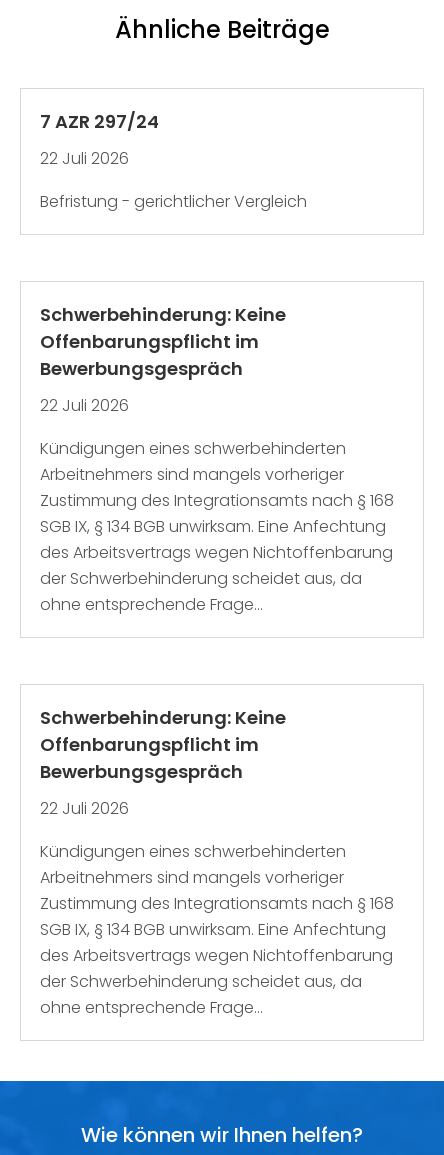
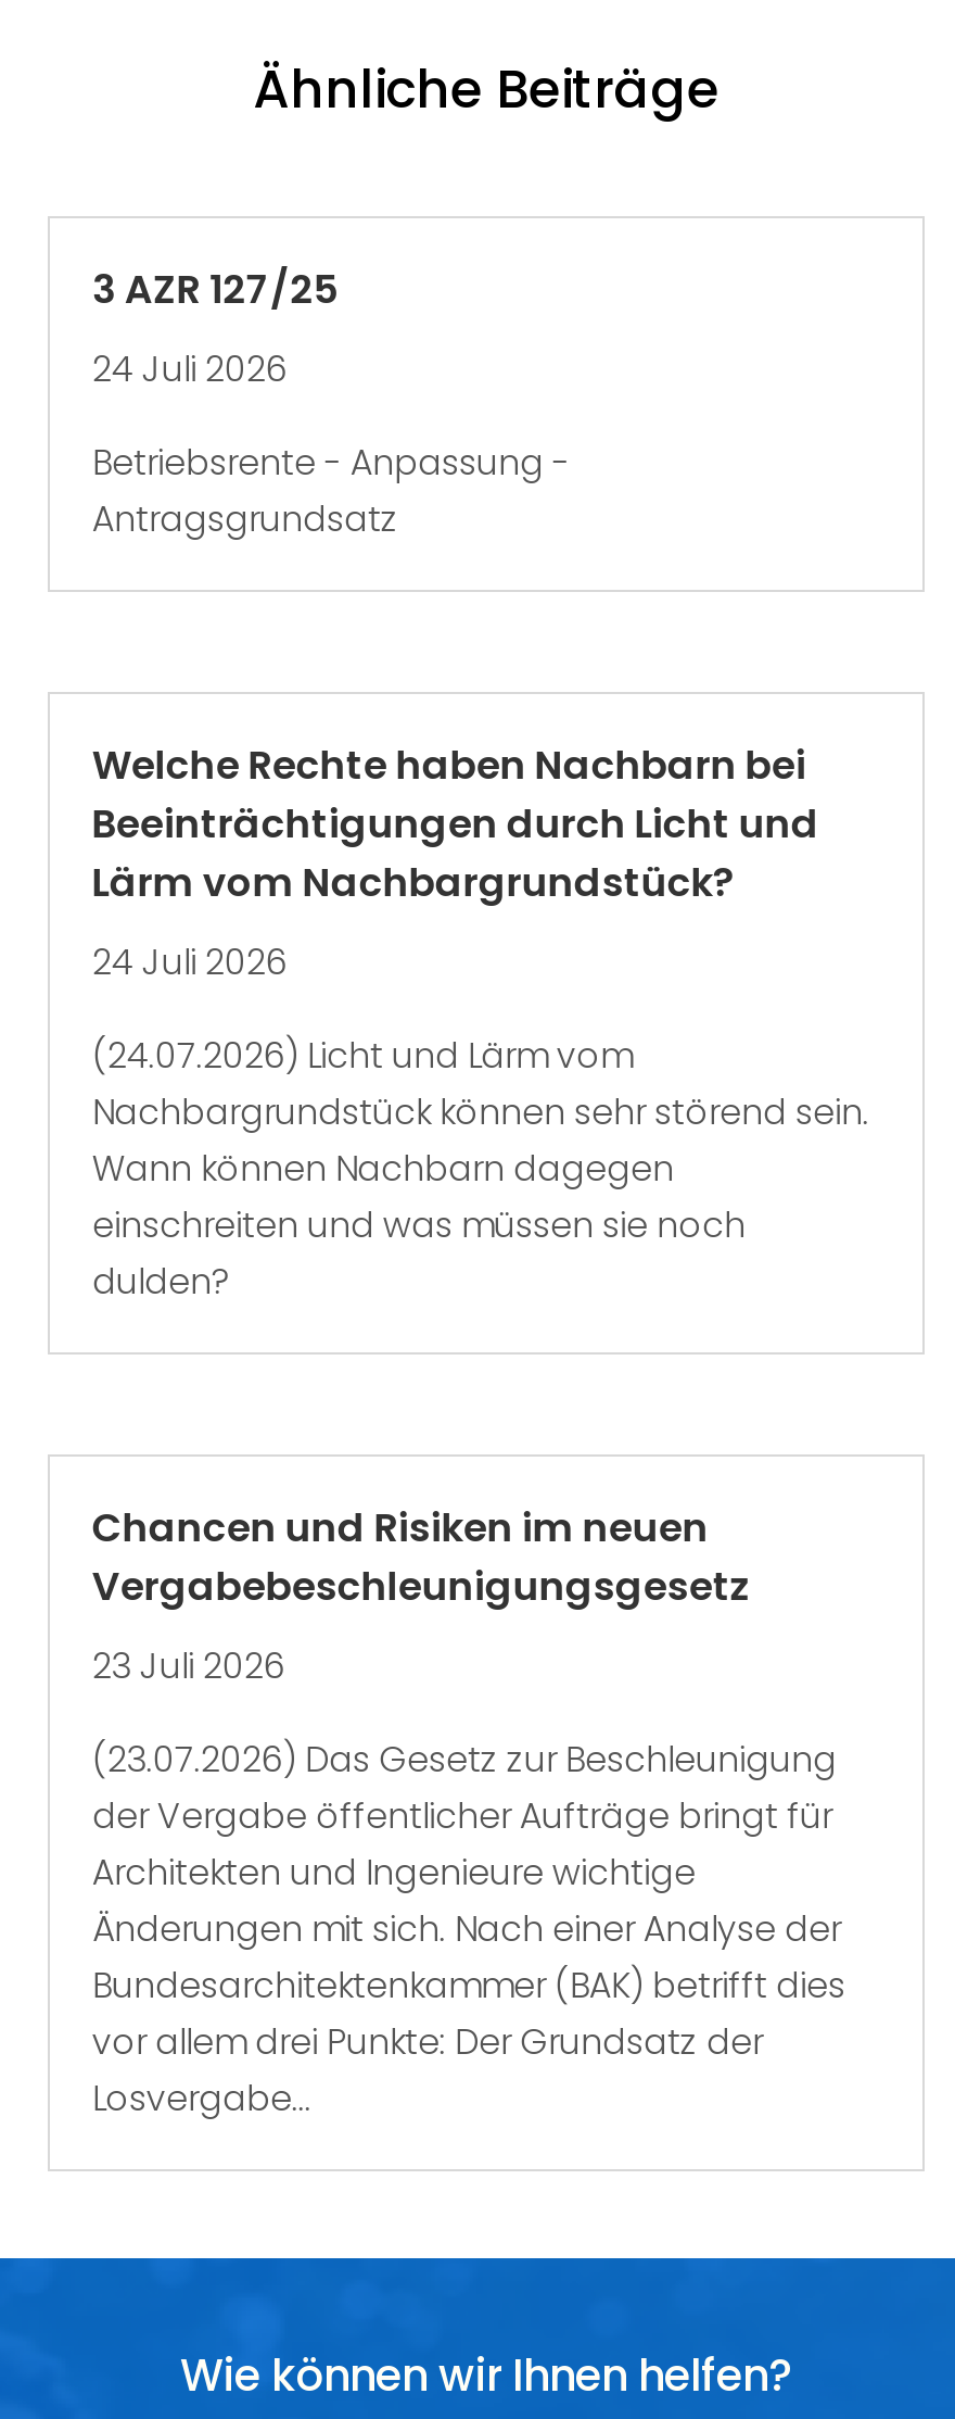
[40,109,159,134] 7 AZR 297/24 -> [92,261,339,316] 3 AZR 127/25
[40,147,129,170] 22 Juli 2026 -> [92,344,287,394] 24 Juli 2026
[40,190,307,213] Befristung - gerichtlicher Vergleich -> [92,437,570,544] Betriebsrente - Anpassung - | Antragsgrundsatz
[40,302,286,381] Schwerbehinderung: Keine | Offenbarungspflicht im | Bewerbungsgespräch -> [92,738,819,909] Welche Rechte haben Nachbarn bei | Beeinträchtigungen durch Licht und | Lärm vom Nachbargrundstück?
[40,394,129,417] 22 Juli 2026 -> [92,938,287,988] 24 Juli 2026
[40,437,394,616] Kündigungen eines schwerbehinderten | Arbeitnehmers sind mangels vorheriger | Zustimmung des Integrationsamts nach § 168 | SGB IX, § 134 BGB unwirksam. Eine Anfechtung | des Arbeitsvertrags wegen Nichtoffenbarung | der Schwerbehinderung scheidet aus, da | ohne entsprechende Frage... -> [92,1031,869,1307] (24.07.2026) Licht und Lärm vom | Nachbargrundstück können sehr störend sein. | Wann können Nachbarn dagegen | einschreiten und was müssen sie noch | dulden?
[40,705,286,784] Schwerbehinderung: Keine | Offenbarungspflicht im | Bewerbungsgespräch -> [92,1501,750,1614] Chancen und Risiken im neuen | Vergabebeschleunigungsgesetz
[40,797,129,820] 22 Juli 2026 -> [92,1642,285,1692] 23 Juli 2026
[40,840,394,1019] Kündigungen eines schwerbehinderten | Arbeitnehmers sind mangels vorheriger | Zustimmung des Integrationsamts nach § 168 | SGB IX, § 134 BGB unwirksam. Eine Anfechtung | des Arbeitsvertrags wegen Nichtoffenbarung | der Schwerbehinderung scheidet aus, da | ohne entsprechende Frage... -> [92,1736,845,2125] (23.07.2026) Das Gesetz zur Beschleunigung | der Vergabe öffentlicher Aufträge bringt für | Architekten und Ingenieure wichtige | Änderungen mit sich. Nach einer Analyse der | Bundesarchitektenkammer (BAK) betrifft dies | vor allem drei Punkte: Der Grundsatz der | Losvergabe...

